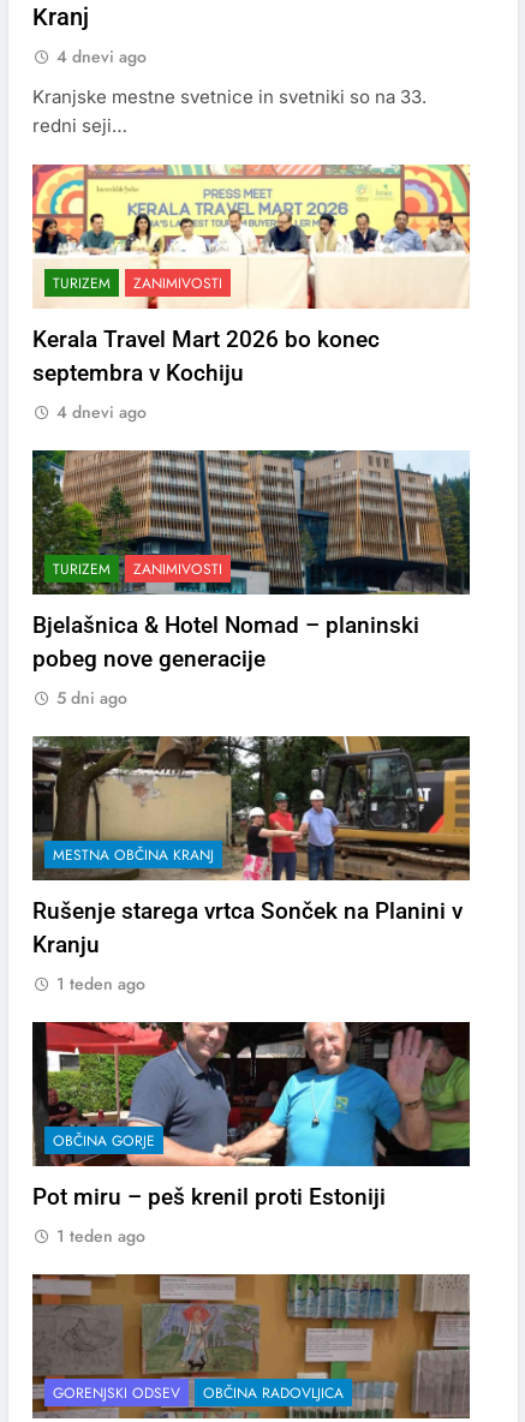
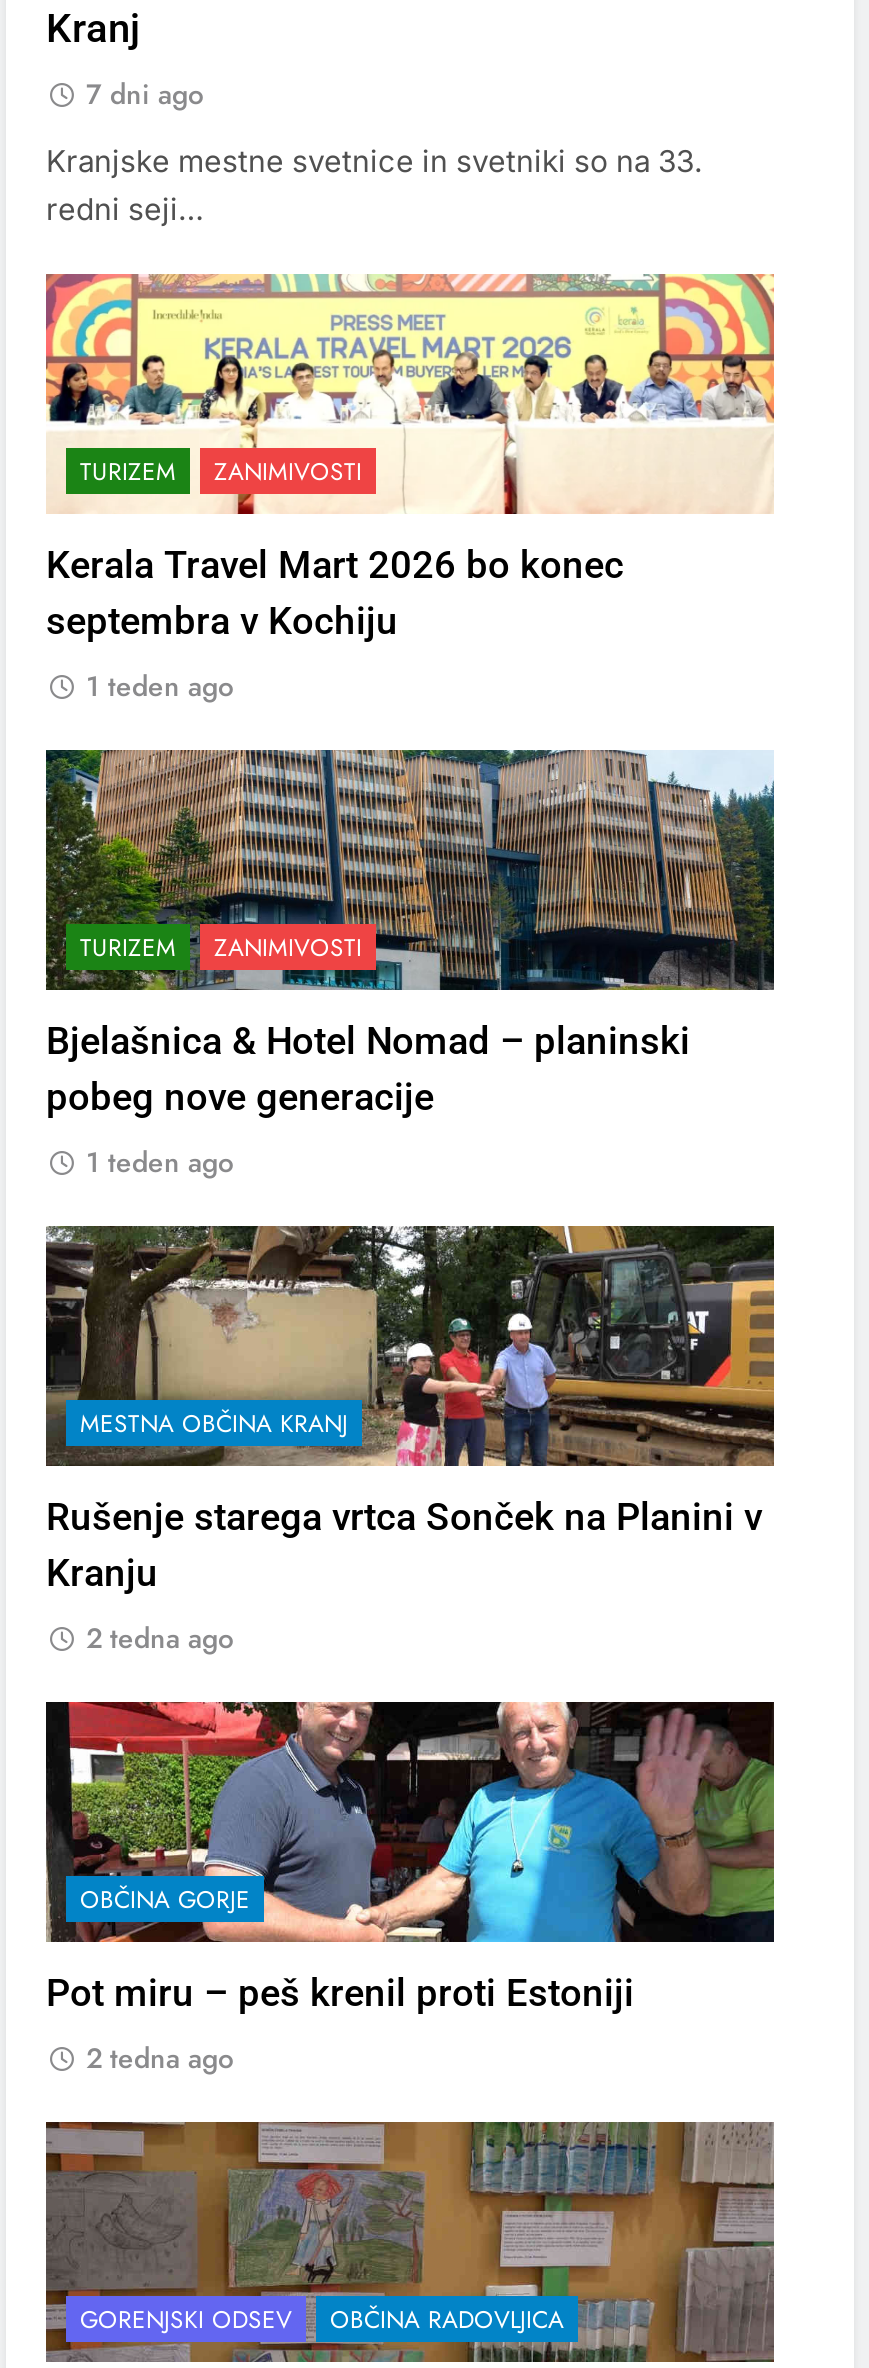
[56,44,147,68] 4 dnevi ago -> [86,74,204,114] 7 dni ago
[56,400,147,424] 4 dnevi ago -> [86,666,234,706] 1 teden ago
[56,686,127,710] 5 dni ago -> [86,1142,234,1182] 1 teden ago
[56,971,145,996] 1 teden ago -> [86,1618,234,1658] 2 tedna ago
[56,1224,145,1248] 1 teden ago -> [86,2038,234,2078] 2 tedna ago

